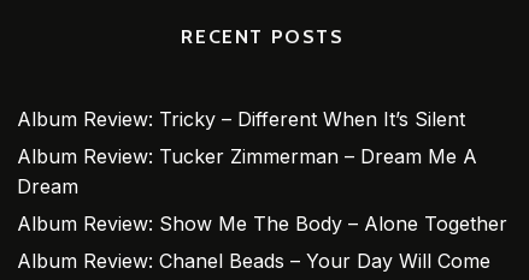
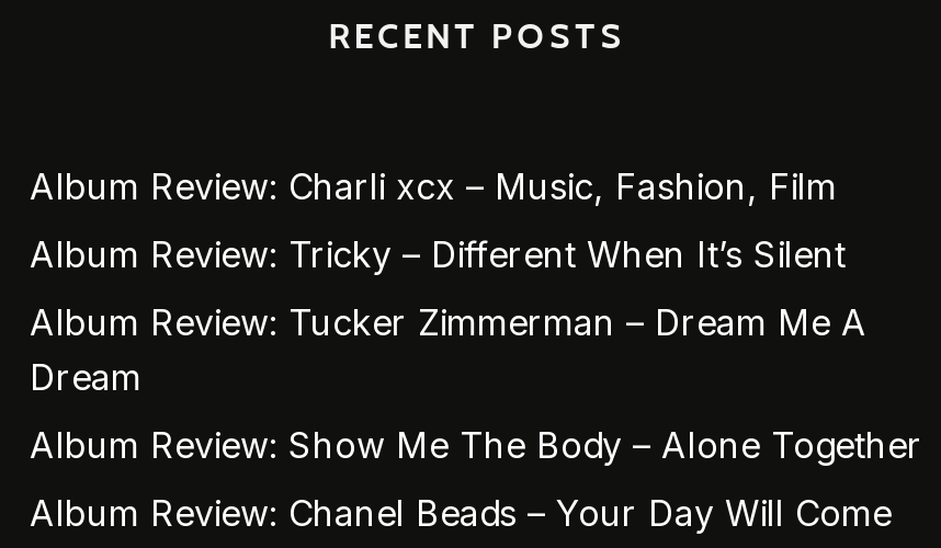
none -> [30,165,837,209] Album Review: Charli xcx – Music, Fashion, Film

